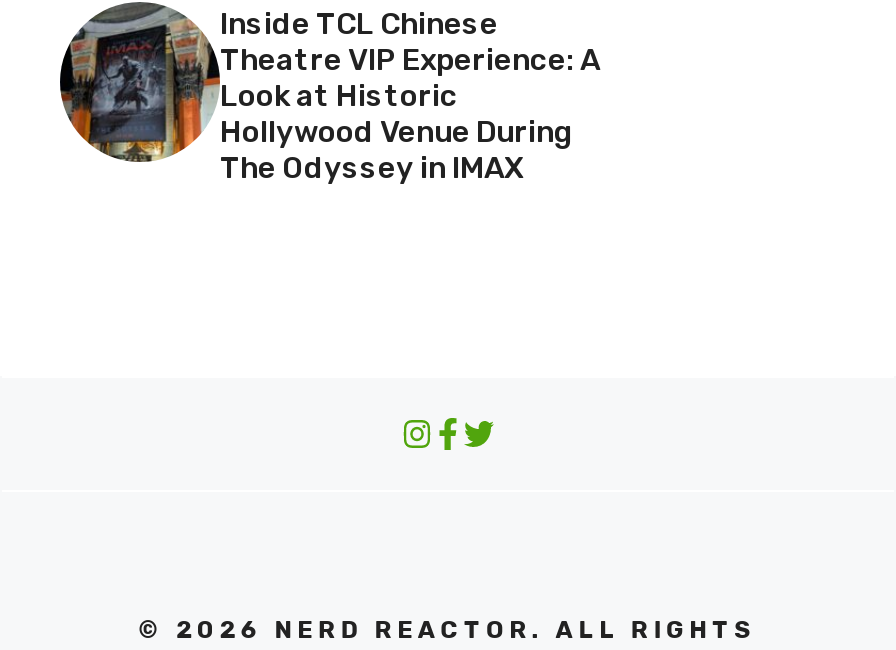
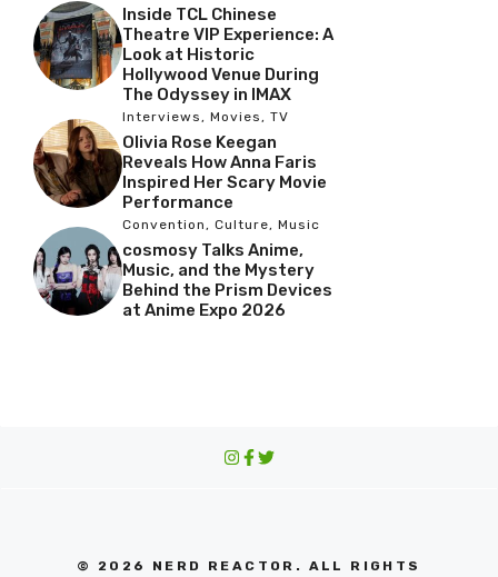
none -> [32,108,332,320] [image] | Interviews, Movies, TV | Olivia Rose Keegan | Reveals How Anna Faris | Inspired Her Scary Movie | Performance | Convention, Culture, Music | cosmosy Talks Anime, | Music, and the Mystery | Behind the Prism Devices | at Anime Expo 2026
none -> [33,227,107,317] [image]

